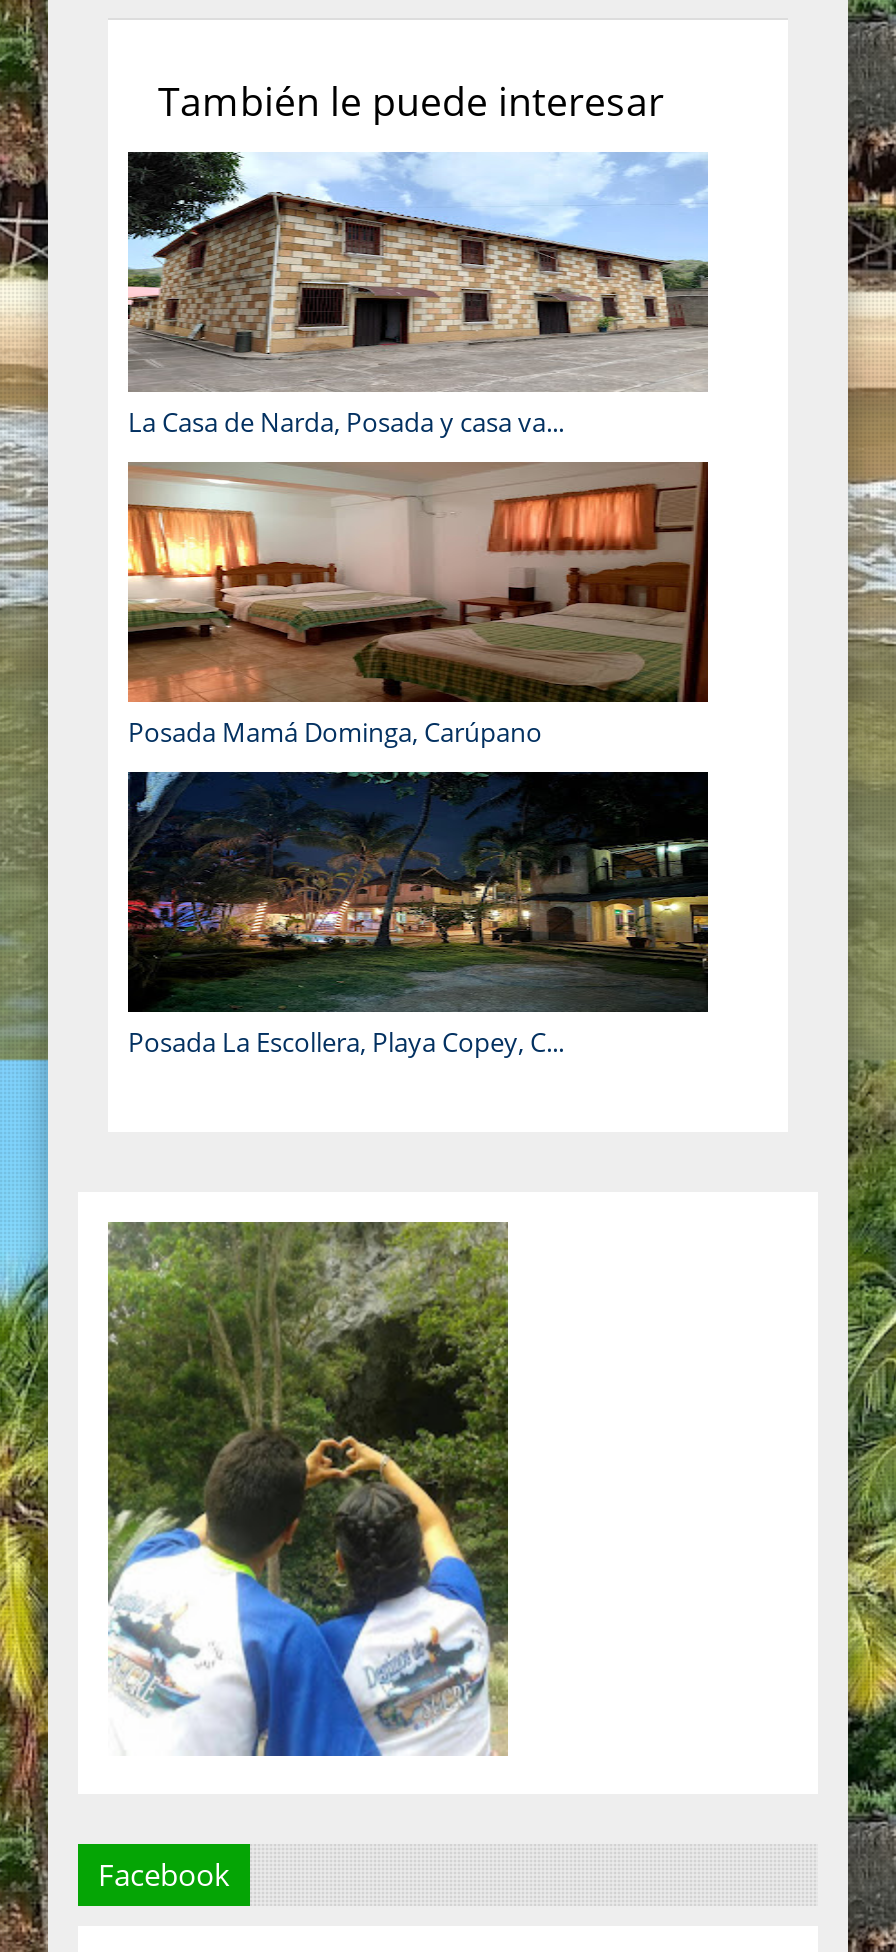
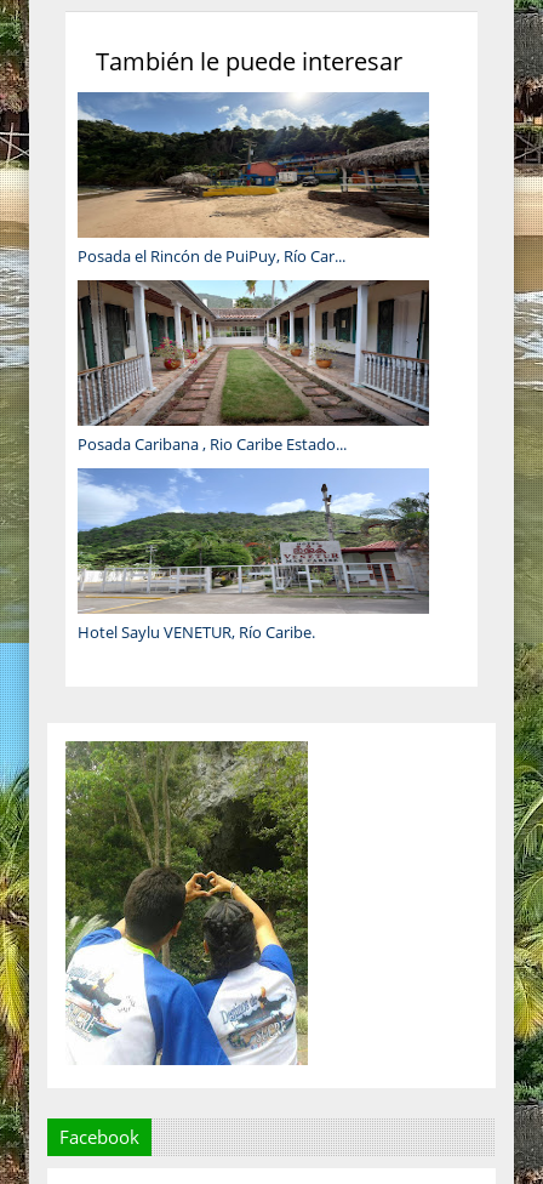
[126,150,708,439] [image] | La Casa de Narda, Posada y casa va... -> [76,91,430,266] [image] | Posada el Rincón de PuiPuy, Río Car...
[126,460,710,749] [image] | Posada Mamá Dominga, Carúpano -> [76,279,430,454] [image] | Posada Caribana , Rio Caribe Estado...
[126,770,710,1059] [image] | Posada La Escollera, Playa Copey, C... -> [76,467,430,642] [image] | Hotel Saylu VENETUR, Río Caribe.

